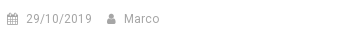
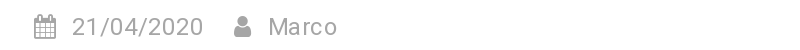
[26,12,92,26] 29/10/2019 -> [72,12,204,40] 21/04/2020

